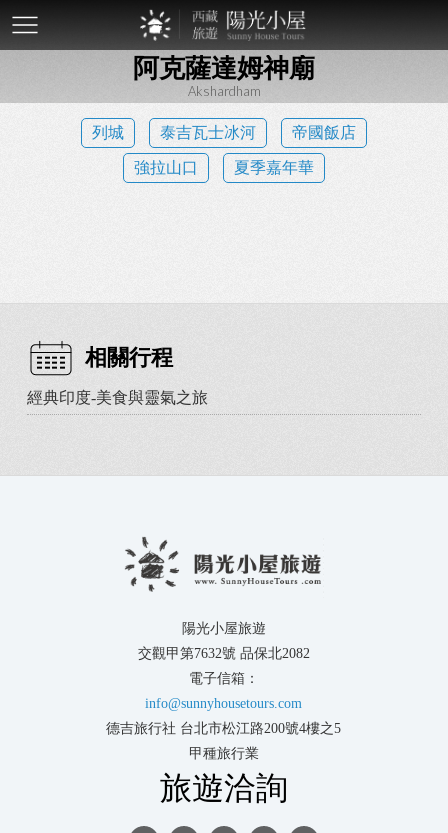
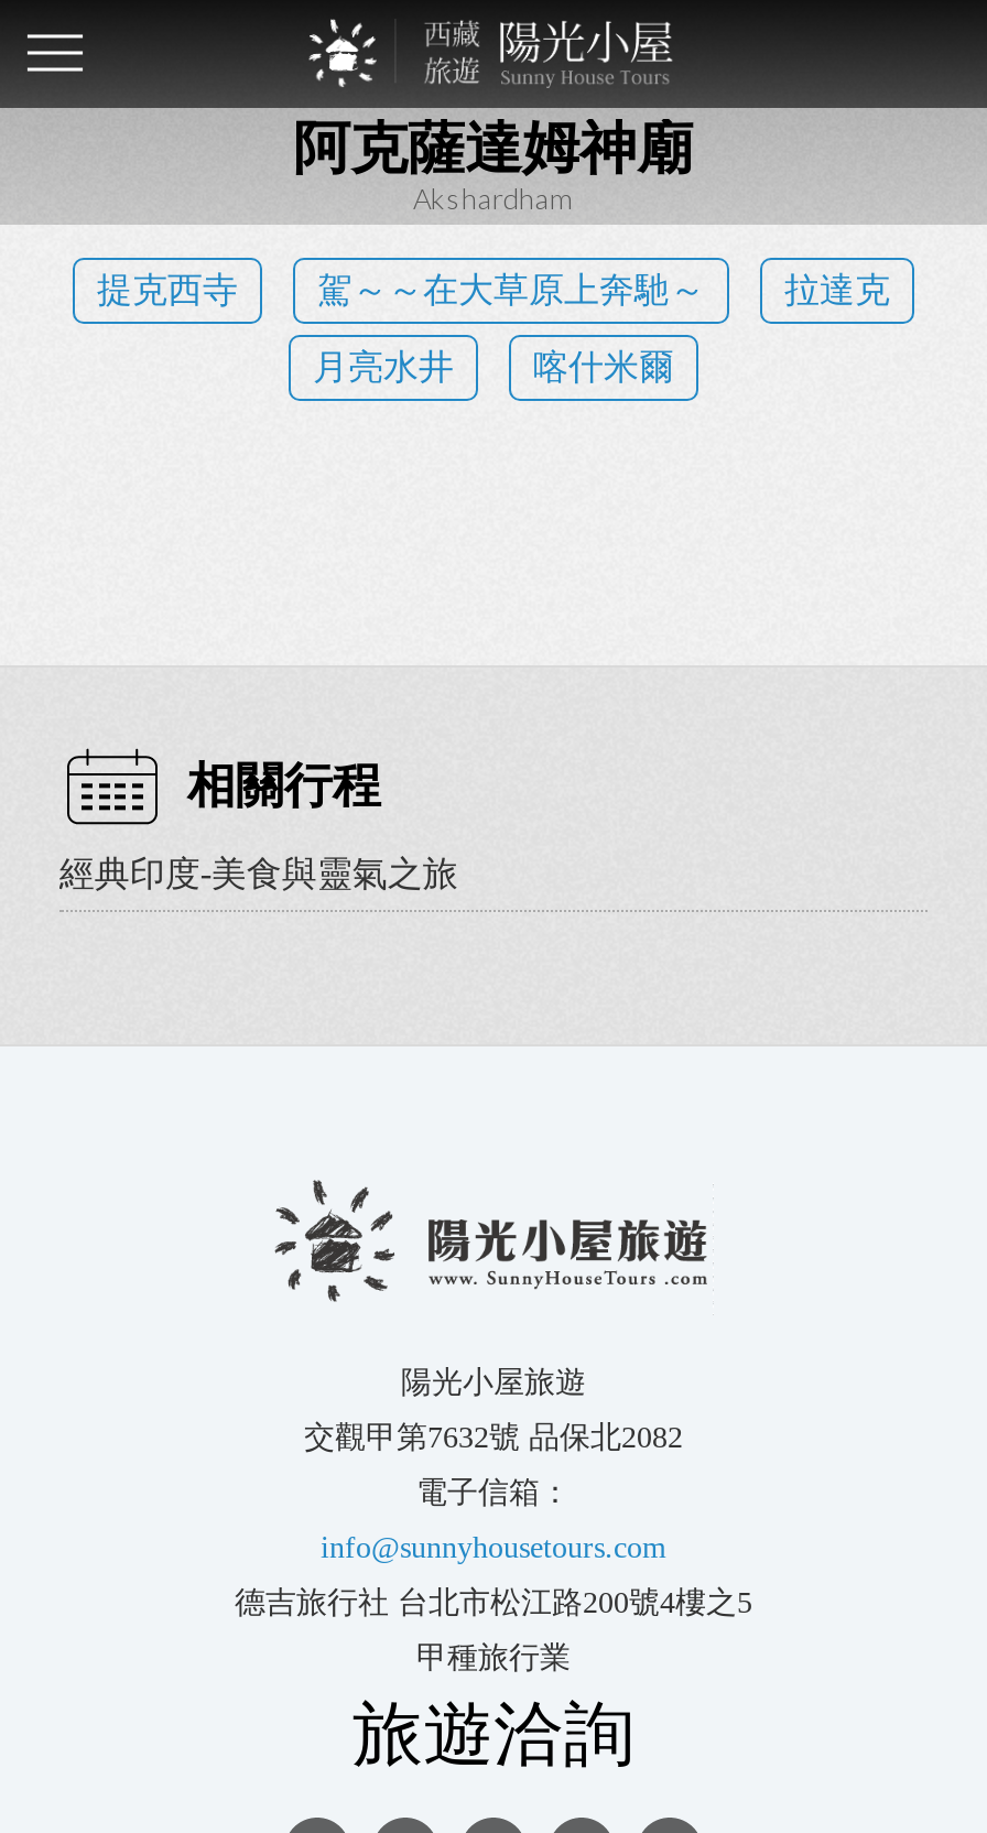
[92,124,356,141] 列城 | 泰吉瓦士冰河 | 帝國飯店 -> [97,271,890,308] 提克西寺 | 駕～～在大草原上奔馳～ | 拉達克
[134,159,314,176] 強拉山口 | 夏季嘉年華 -> [313,348,674,386] 月亮水井 | 喀什米爾

